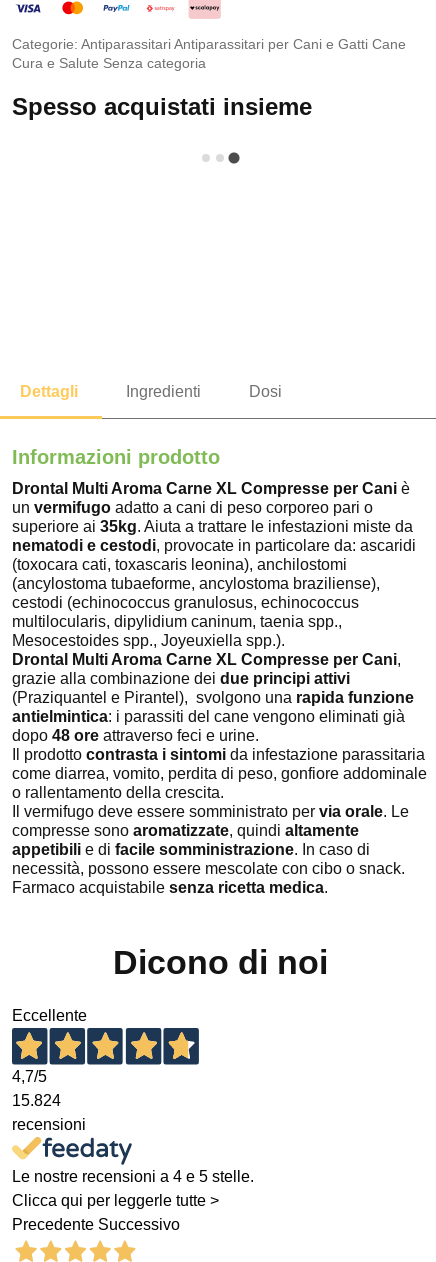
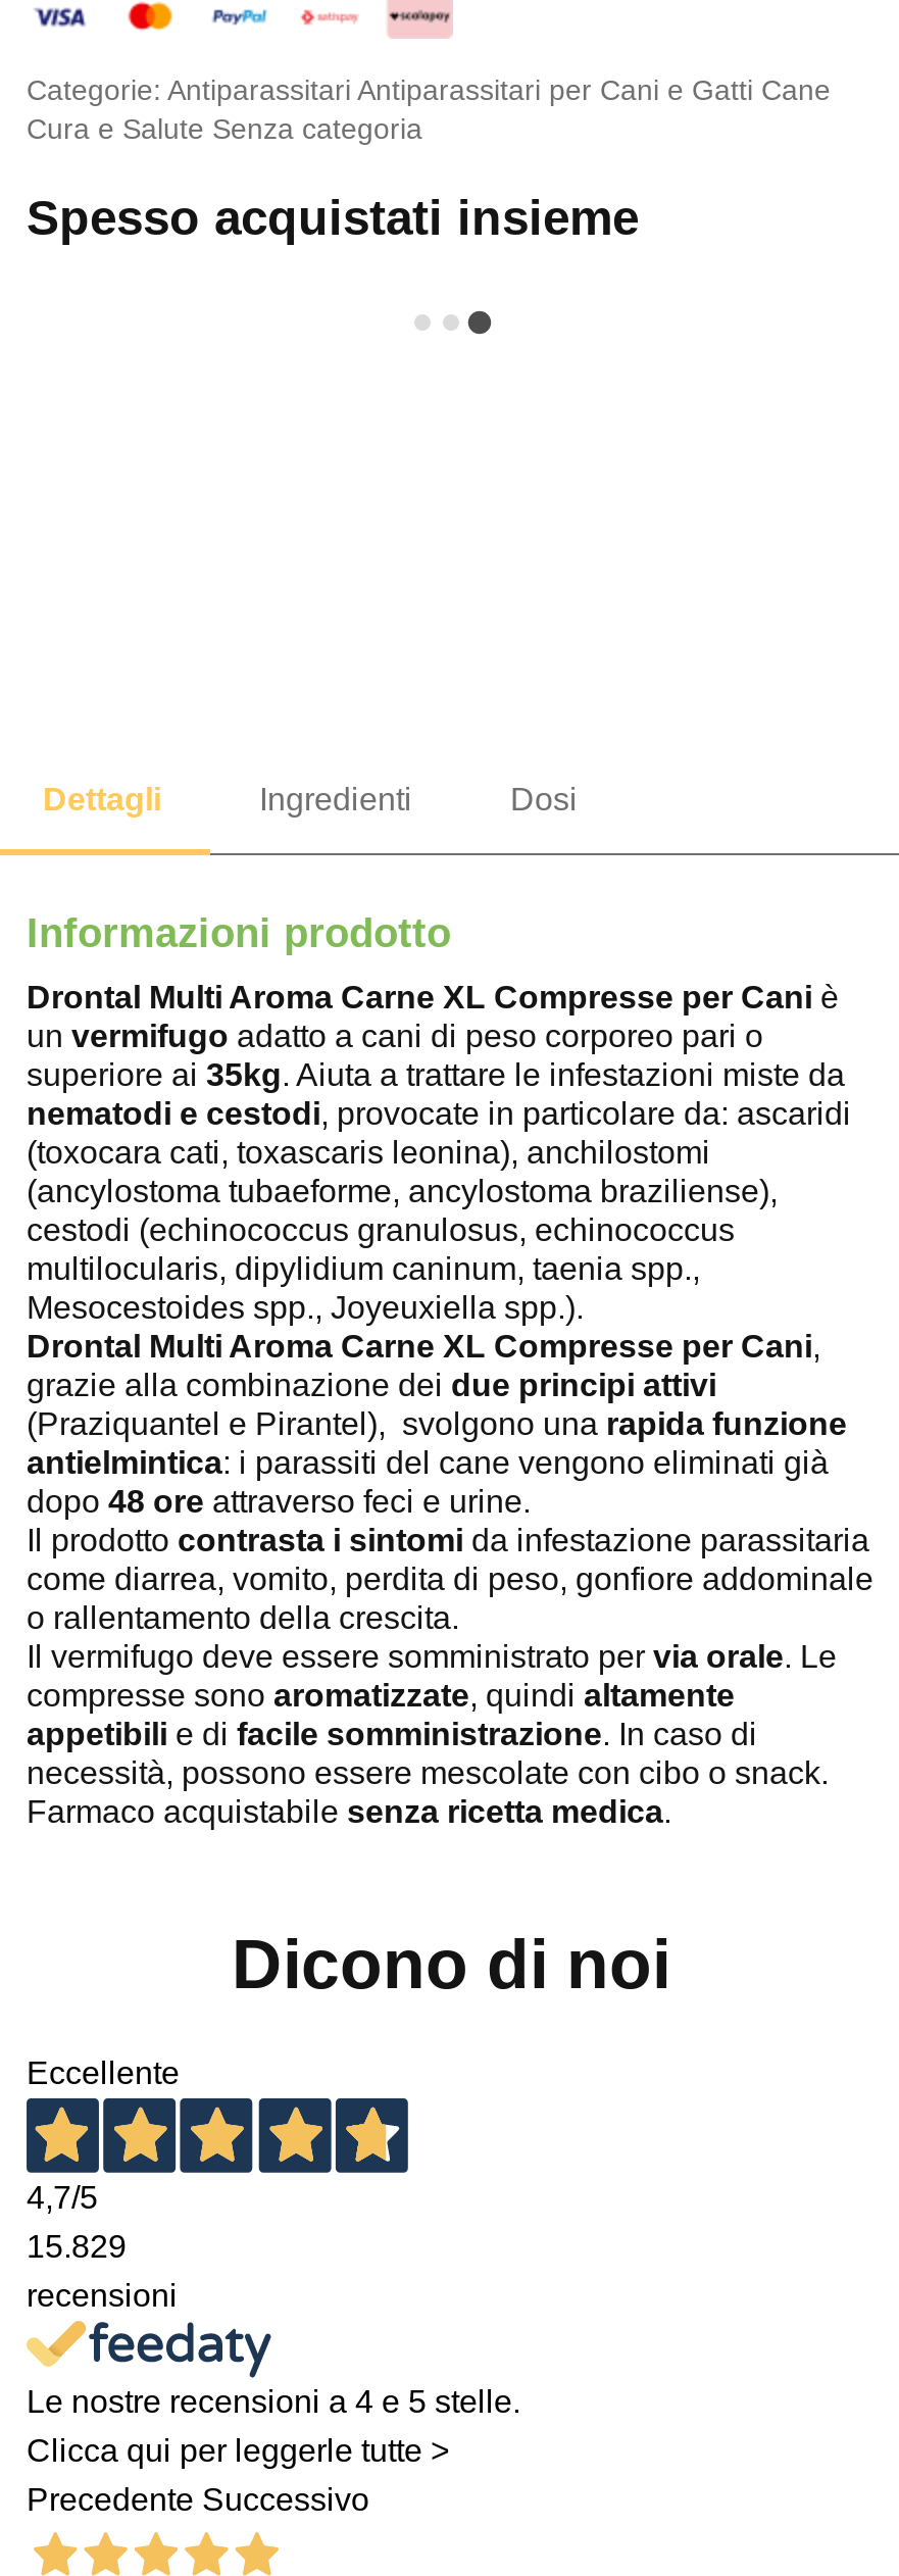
[12,1092,61,1109] 15.824 -> [27,2229,127,2263] 15.829

